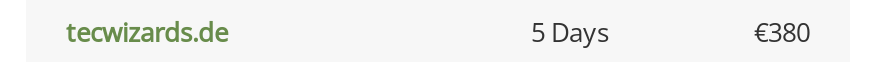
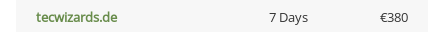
[531,14,609,50] 5 Days -> [268,8,307,26] 7 Days

